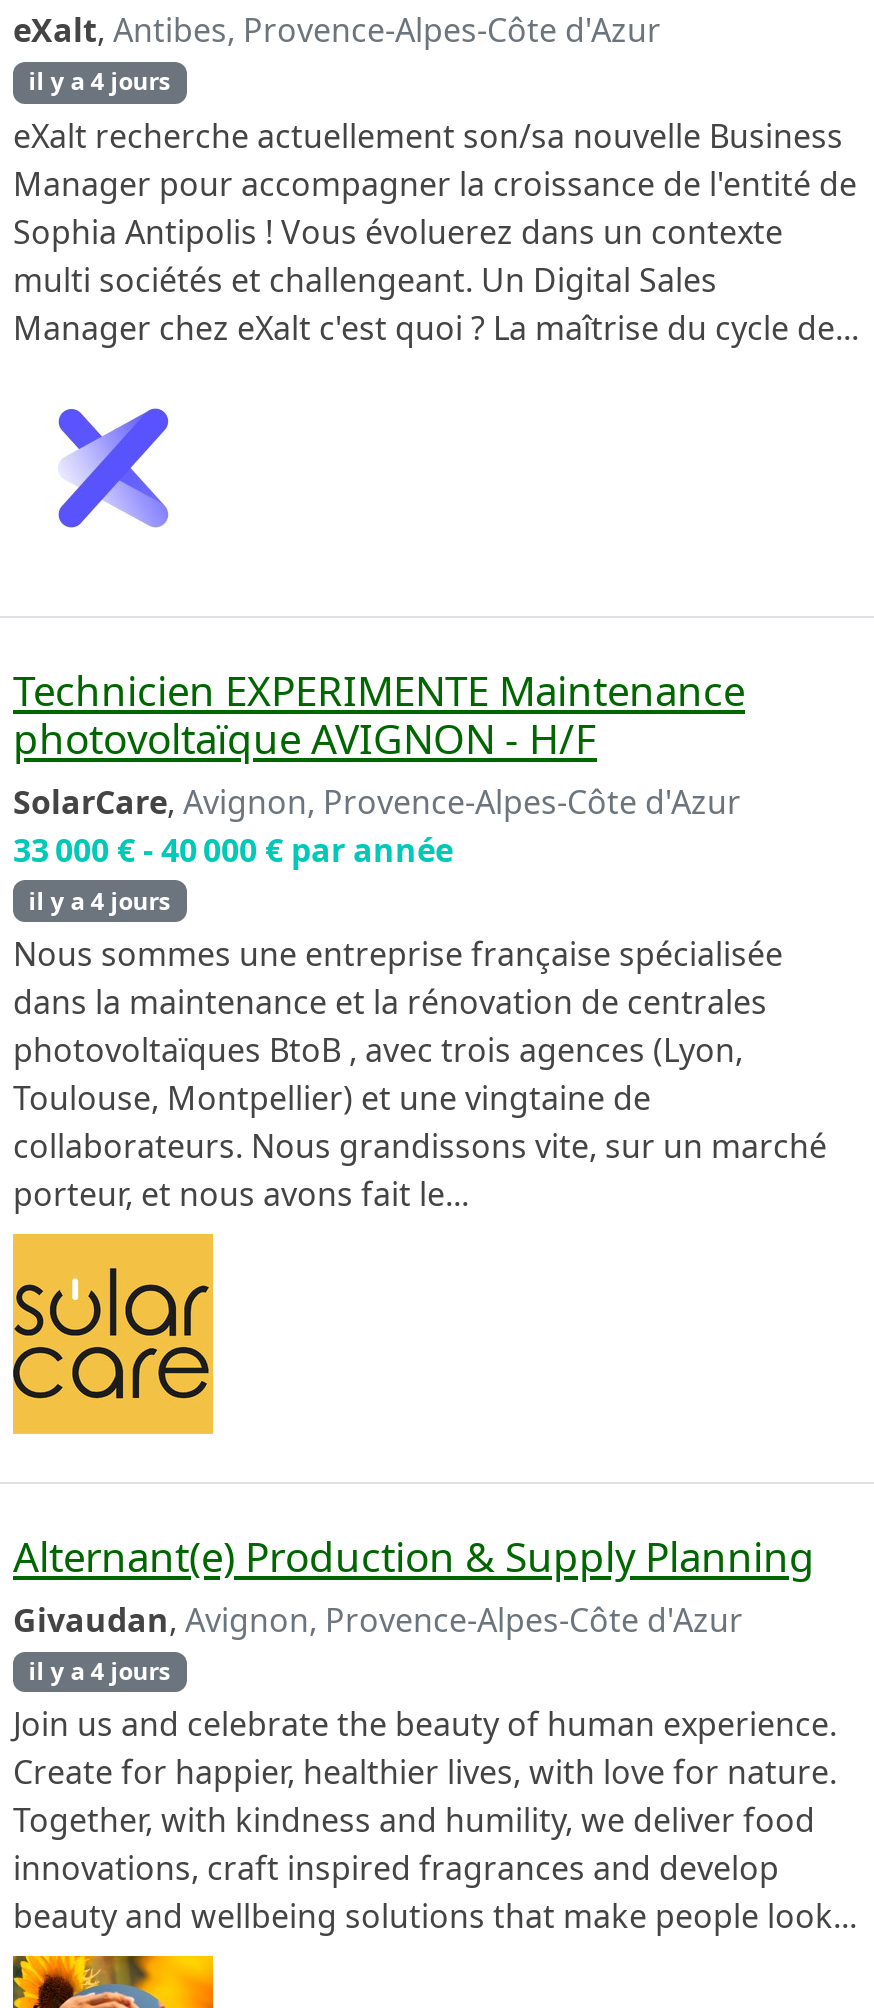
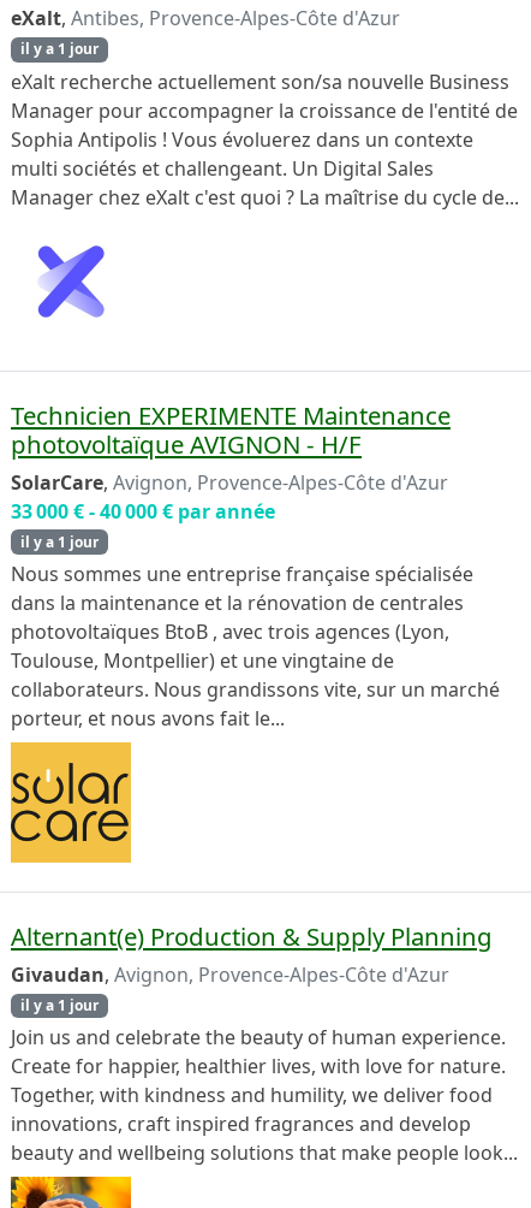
[29,65,171,99] il y a 4 jours -> [20,39,98,59] il y a 1 jour
[29,883,171,917] il y a 4 jours -> [20,531,98,552] il y a 1 jour
[29,1654,171,1688] il y a 4 jours -> [20,995,98,1015] il y a 1 jour

